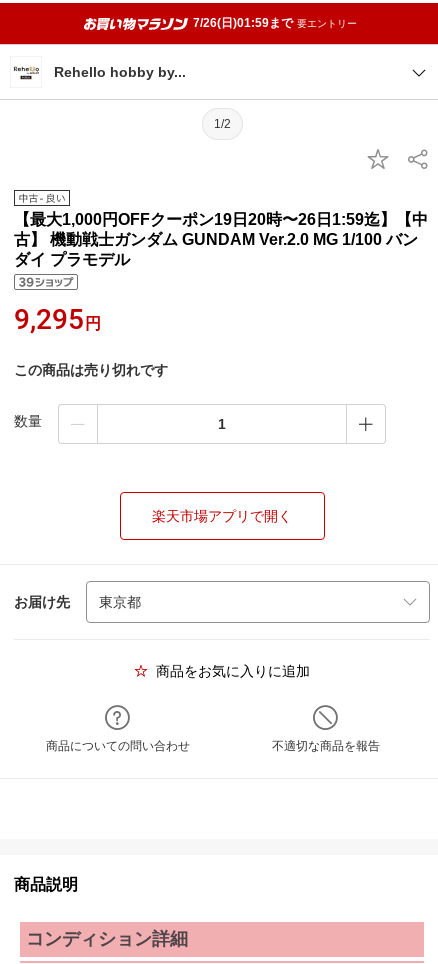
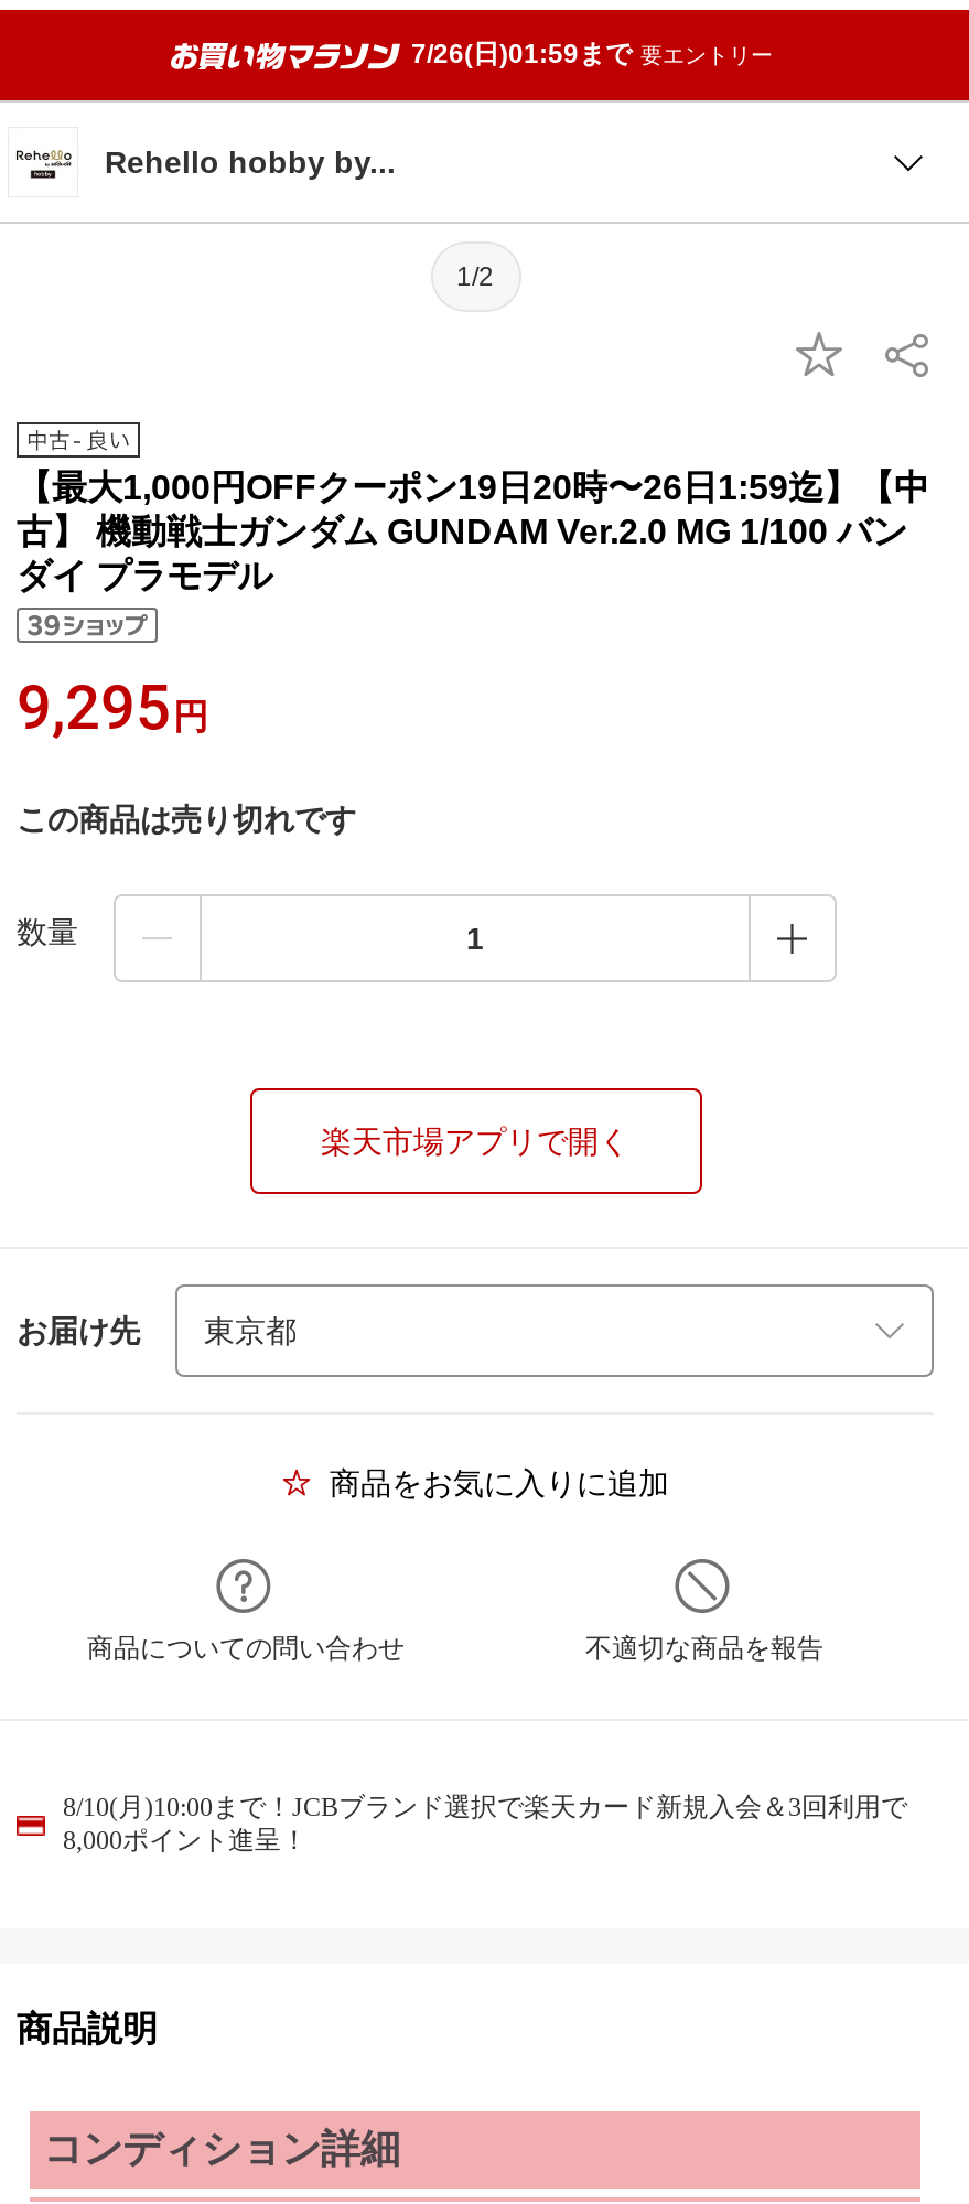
none -> [63,1792,907,1856] 8/10(月)10:00まで！JCBブランド選択で楽天カード新規入会＆3回利用で | 8,000ポイント進呈！

